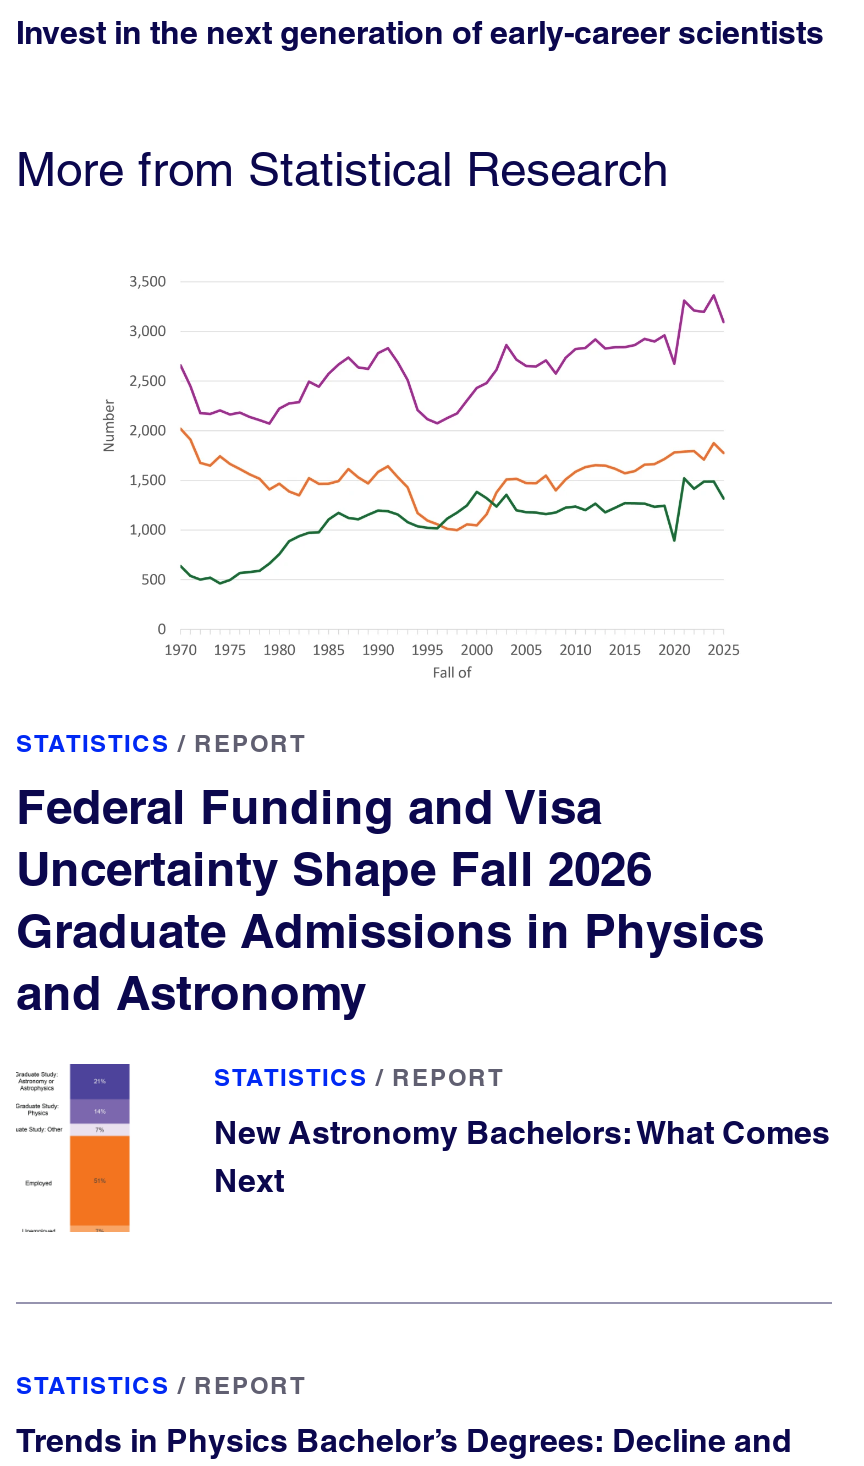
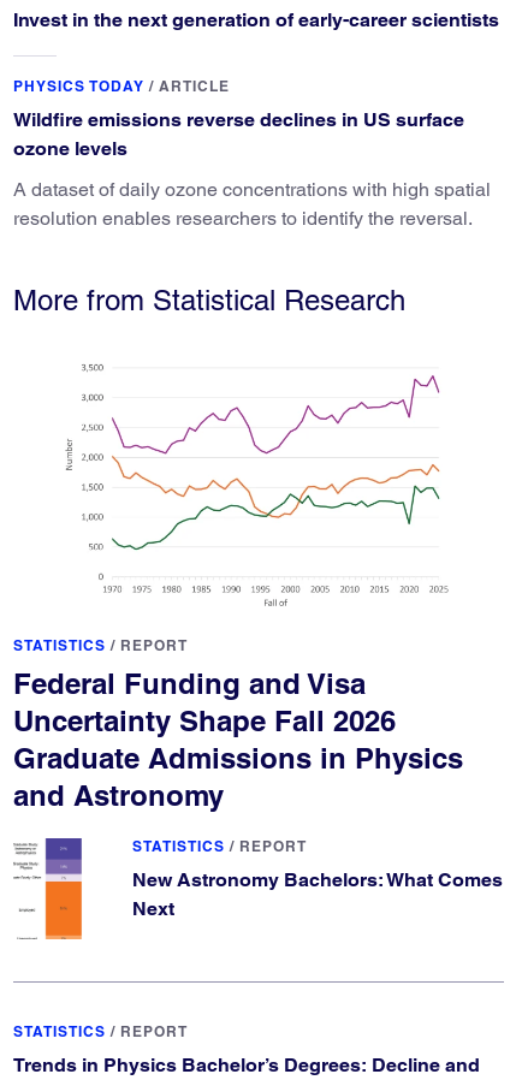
none -> [13,77,491,230] PHYSICS TODAY / ARTICLE | Wildfire emissions reverse declines in US surface | ozone levels | A dataset of daily ozone concentrations with high spatial | resolution enables researchers to identify the reversal.

